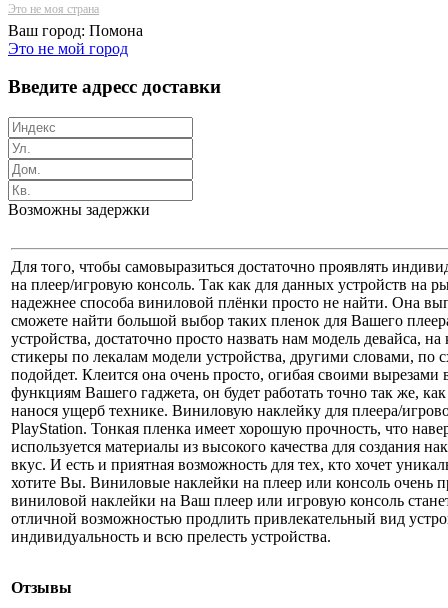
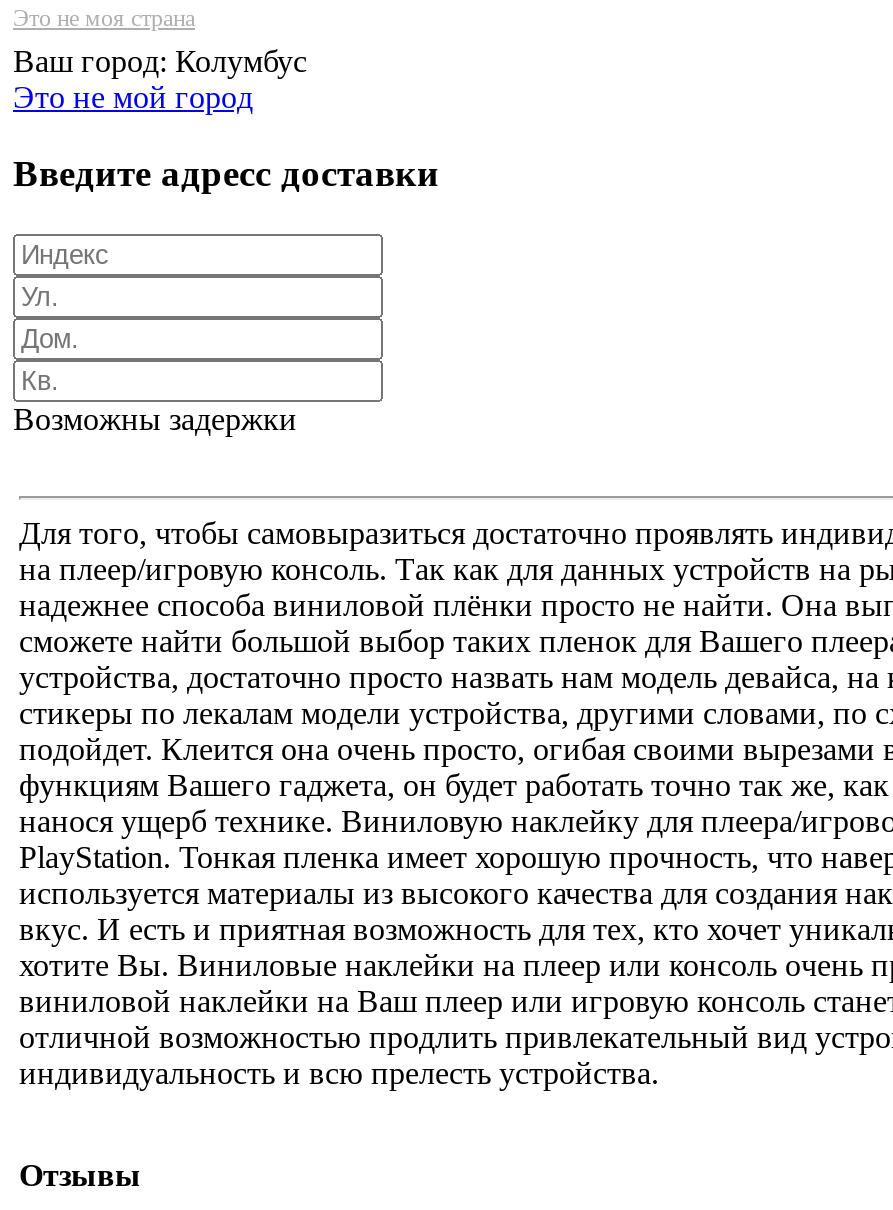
[8,22,143,39] Ваш город: Помона -> [13,43,307,77] Ваш город: Колумбус

